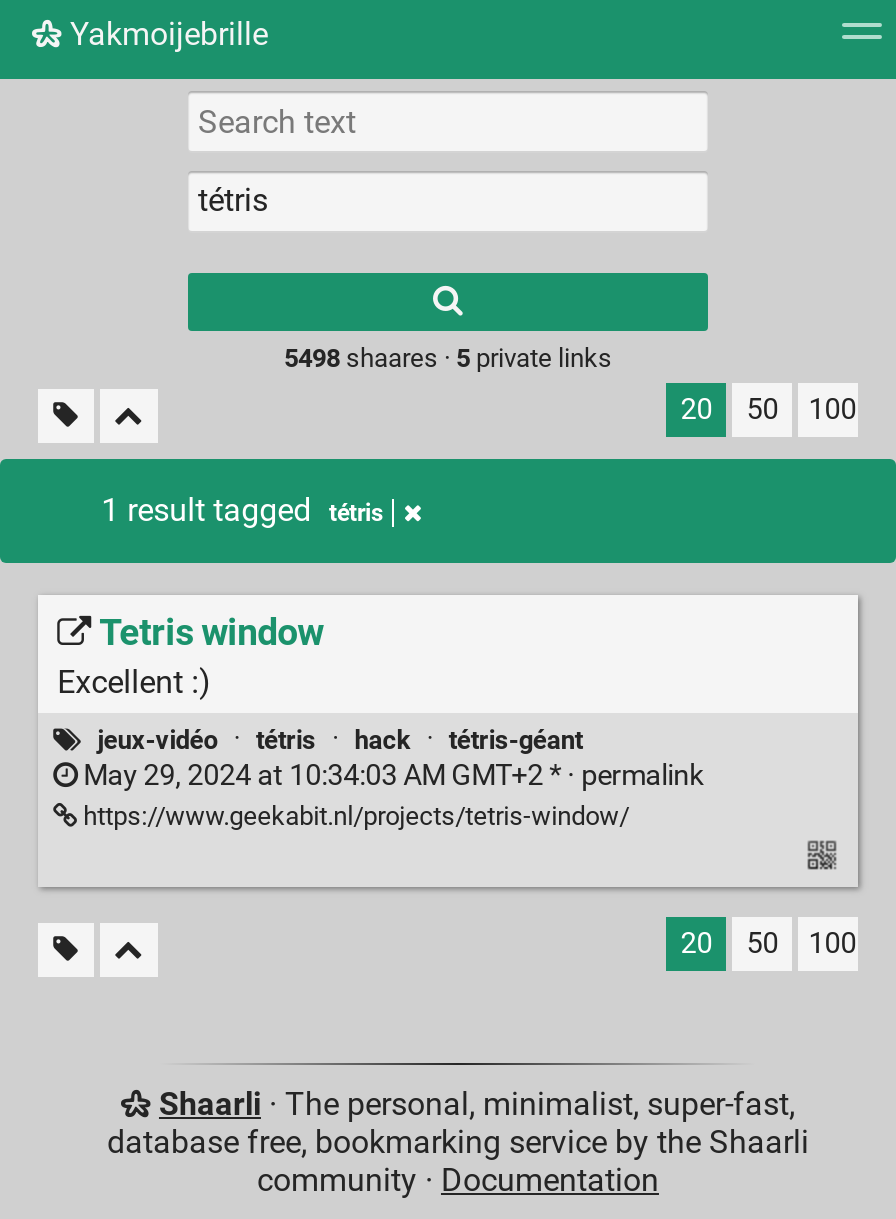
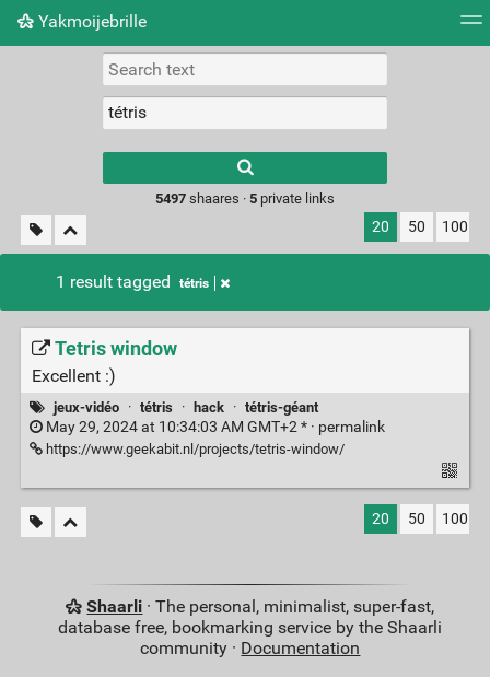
[284,343,612,373] 5498 shaares · 5 private links -> [155,190,335,206] 5497 shaares · 5 private links

